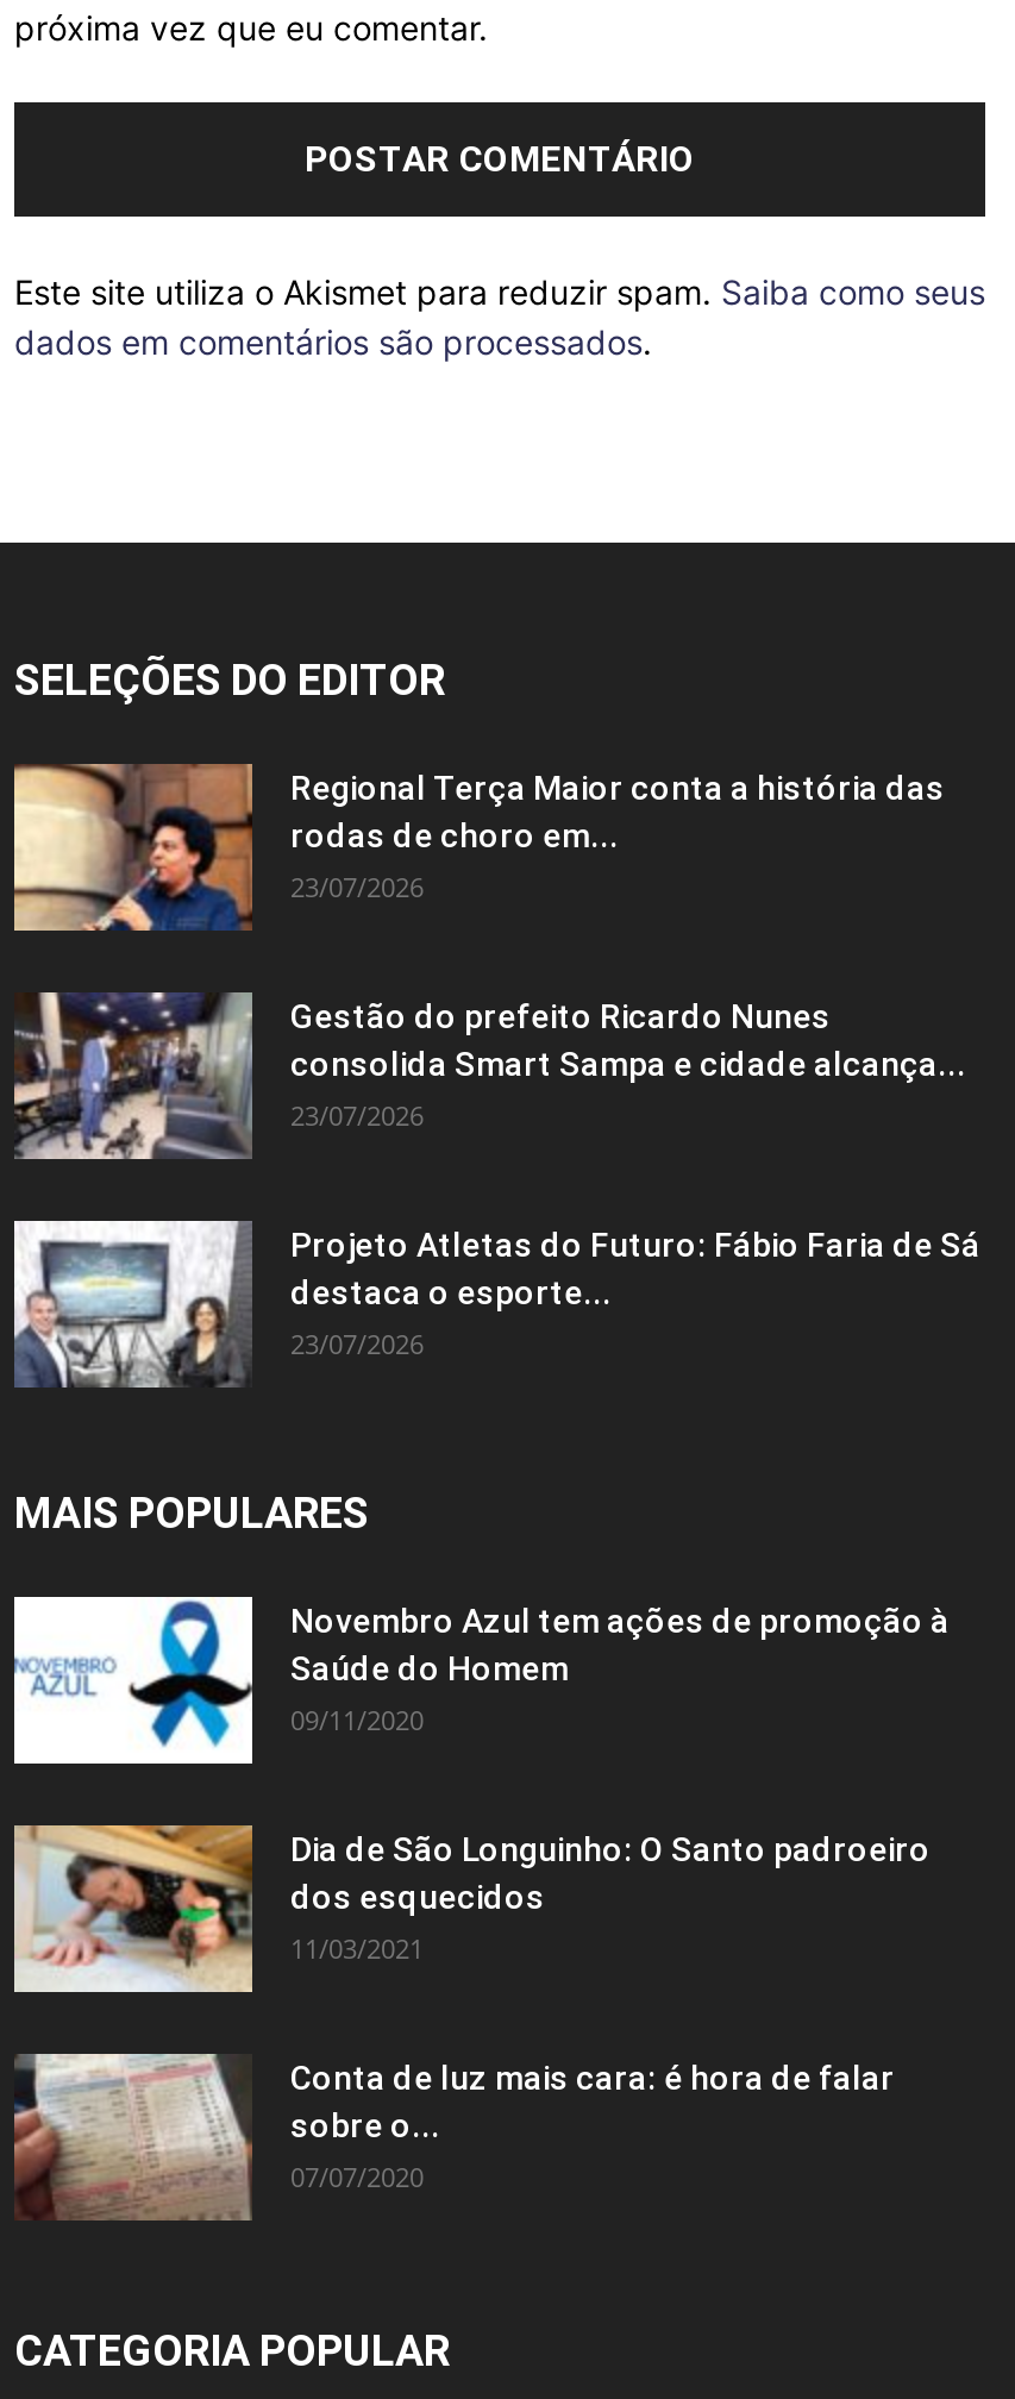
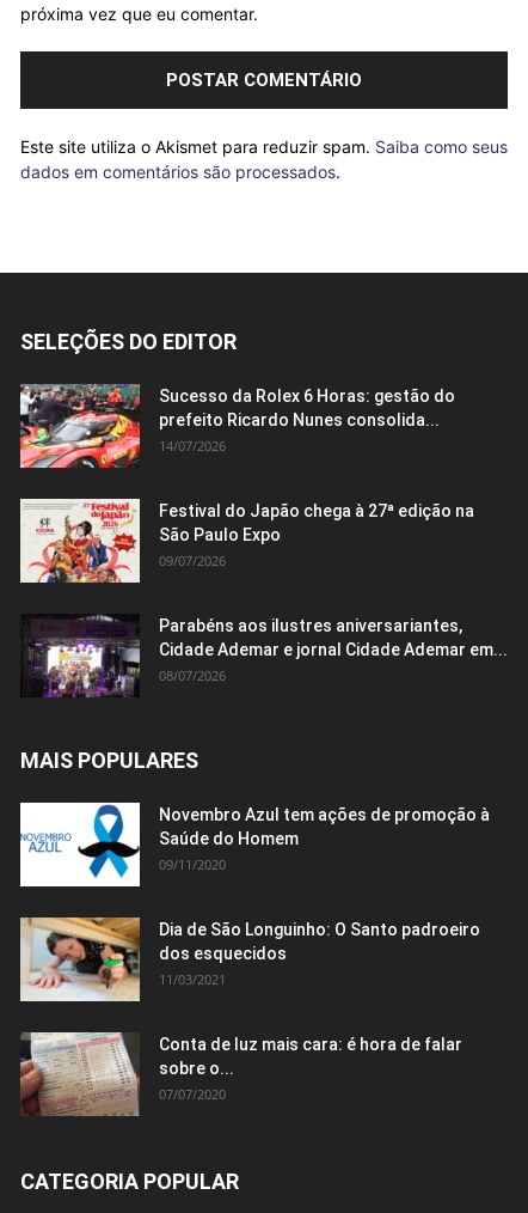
[12,762,945,933] [image] | Regional Terça Maior conta a história das | rodas de choro em... | 23/07/2026 -> [19,383,455,469] [image] | Sucesso da Rolex 6 Horas: gestão do | prefeito Ricardo Nunes consolida... | 14/07/2026
[14,992,966,1161] [image] | Gestão do prefeito Ricardo Nunes | consolida Smart Sampa e cidade alcança... | 23/07/2026 -> [19,498,474,584] [image] | Festival do Japão chega à 27ª edição na | São Paulo Expo | 09/07/2026
[12,1219,980,1390] [image] | Projeto Atletas do Futuro: Fábio Faria de Sá | destaca o esporte... | 23/07/2026 -> [20,614,508,697] [image] | Parabéns aos ilustres aniversariantes, | Cidade Ademar e jornal Cidade Ademar em... | 08/07/2026

